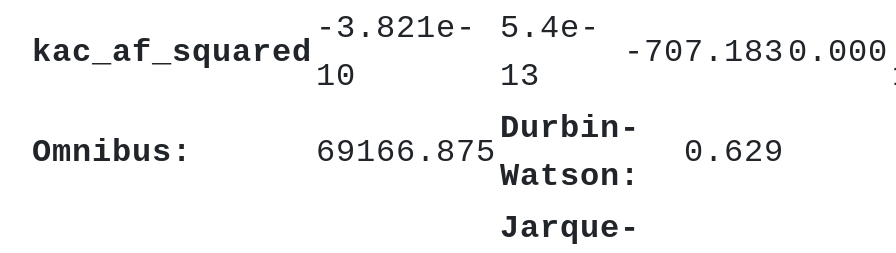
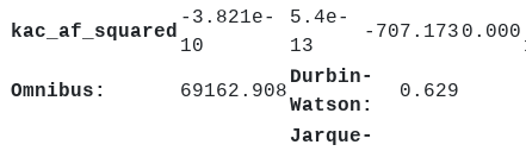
[624,34,888,70] -707.183 0.000 -> [364,21,521,42] -707.173 0.000
[316,134,496,170] 69166.875 -> [180,80,287,102] 69162.908

